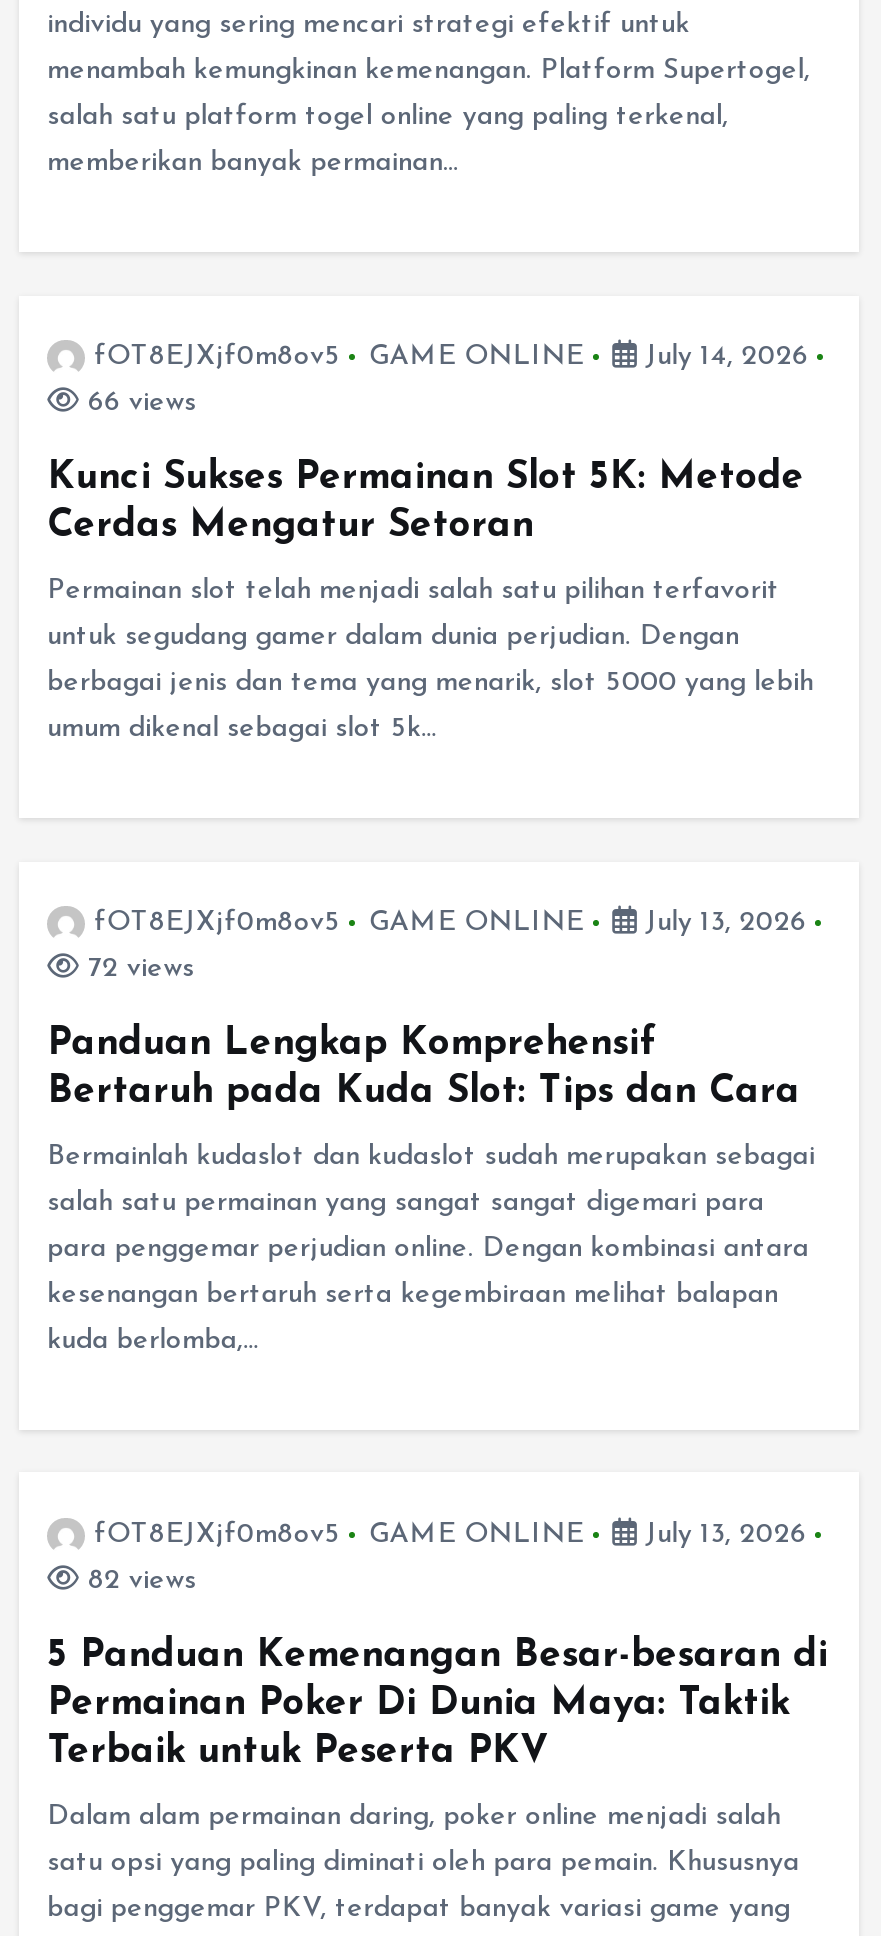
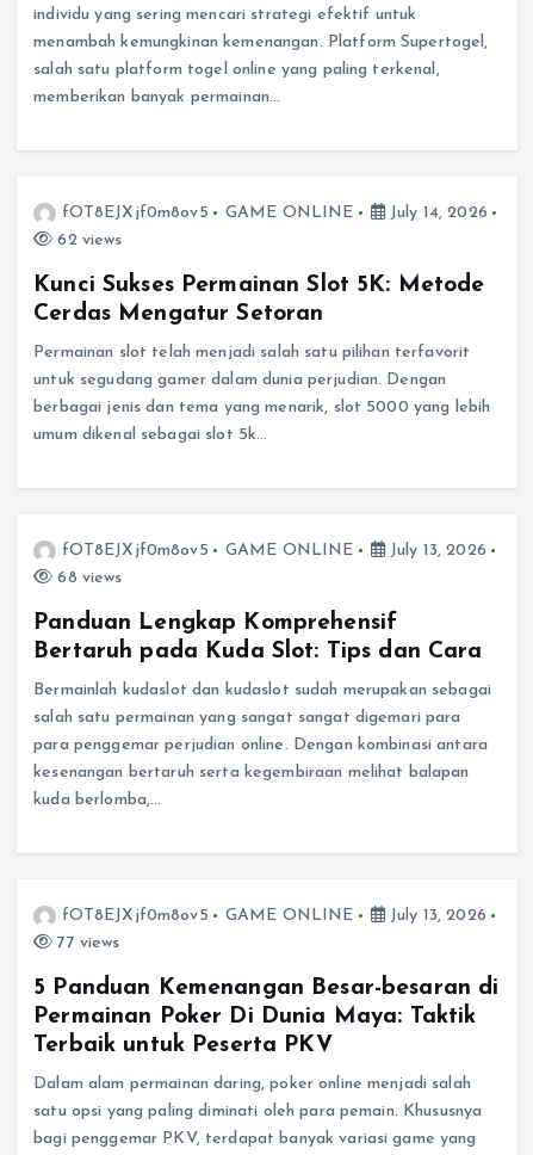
[80,388,196,418] 66 views -> [53,231,122,249] 62 views
[80,954,194,984] 72 views -> [53,569,122,587] 68 views
[80,1566,196,1596] 82 views -> [53,934,120,952] 77 views

